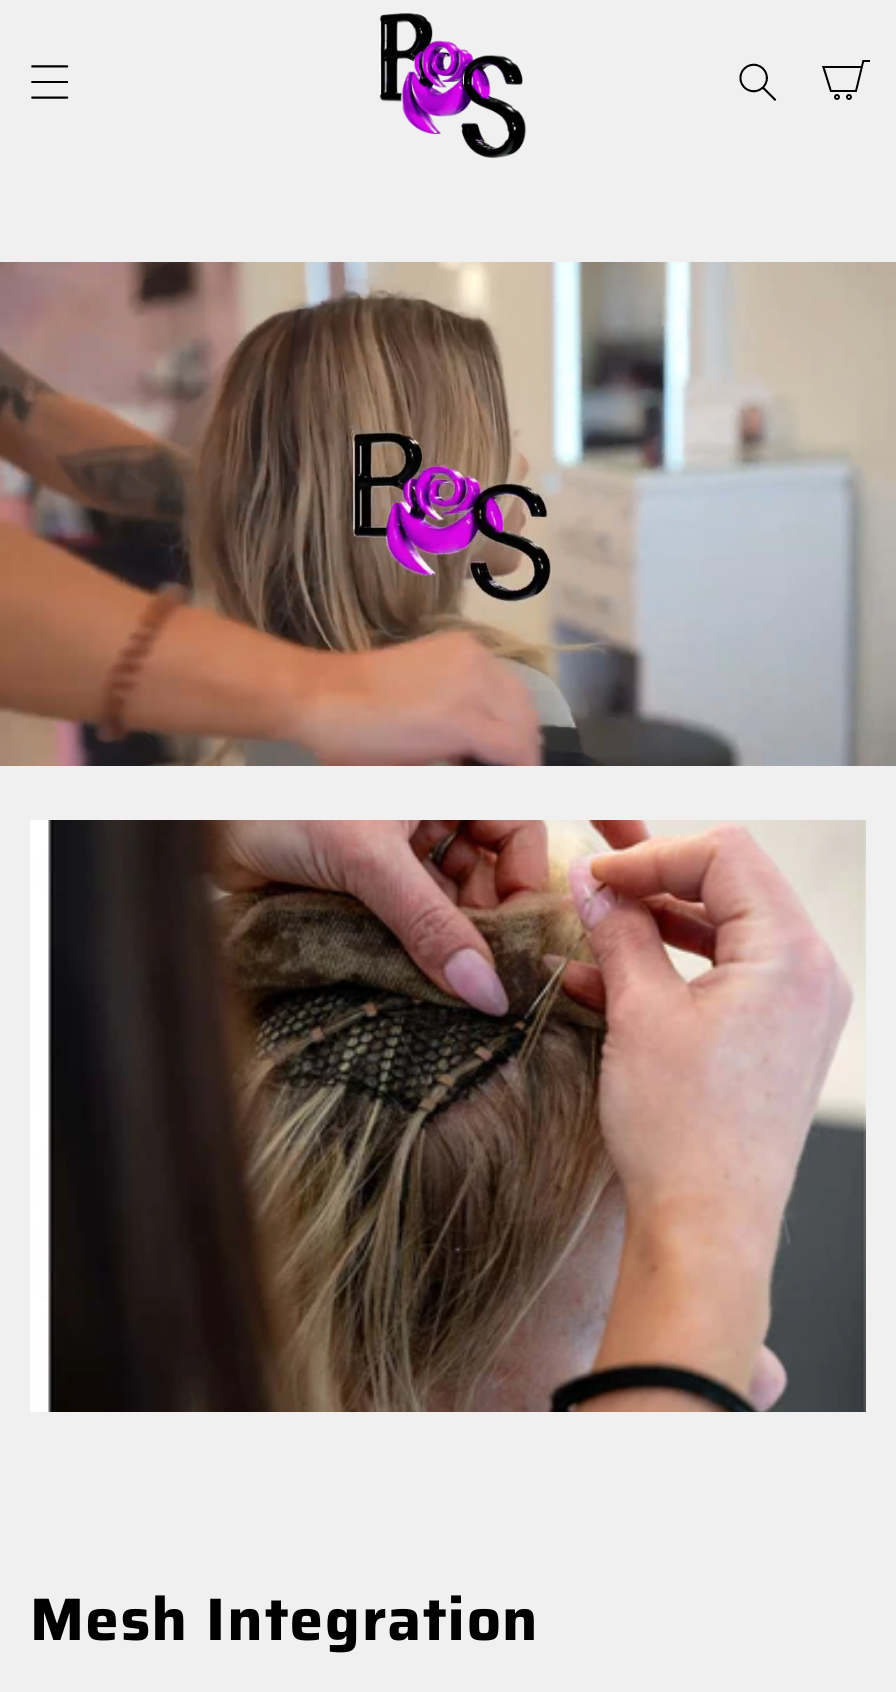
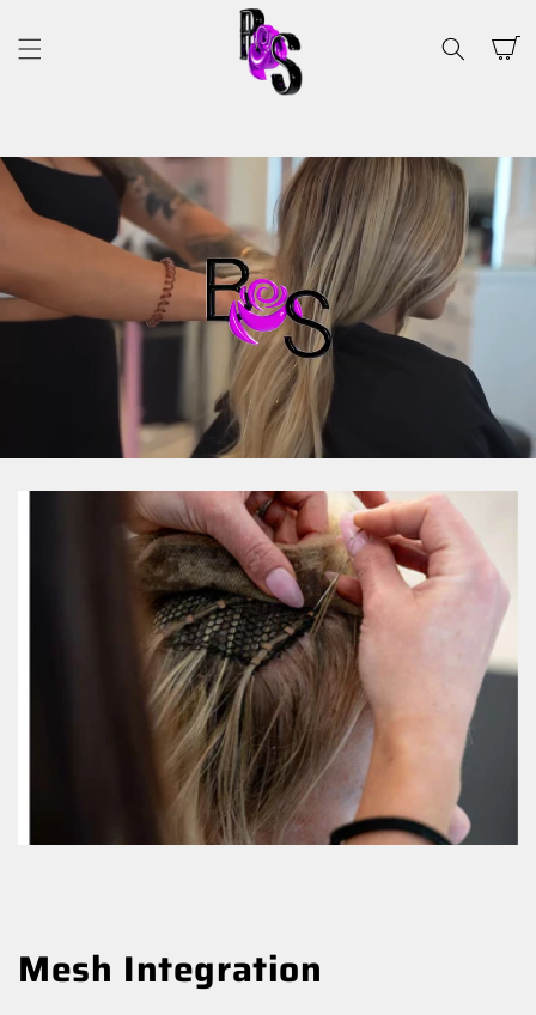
[378,12,528,158] [image] -> [227,7,315,96] [image]
[6,262,890,768] [image] -> [4,156,532,460] [image]

